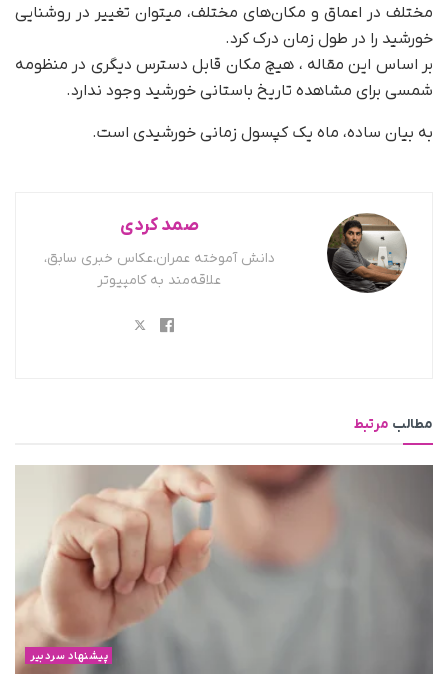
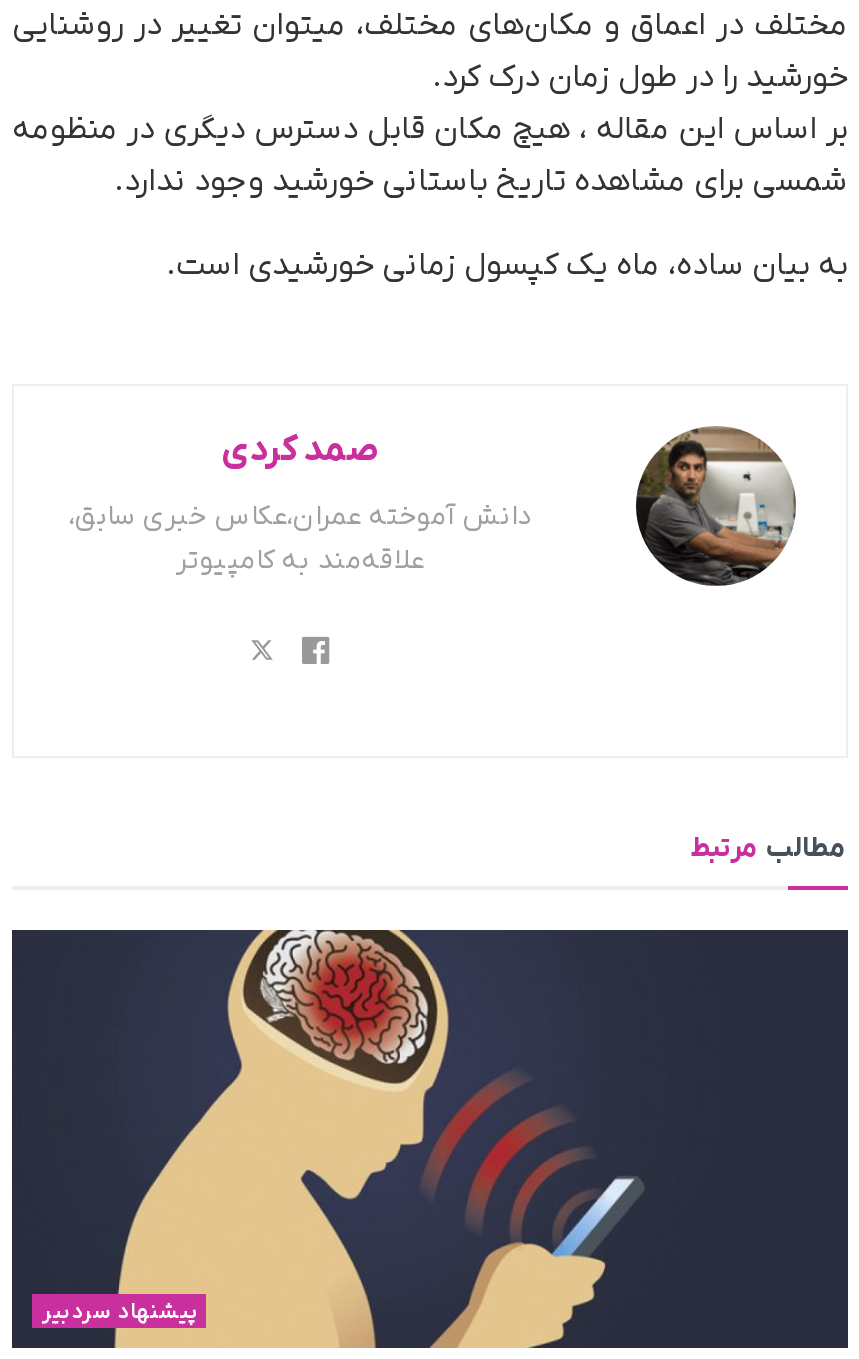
[14,464,434,675] [image] -> [10,928,850,1350] [image]

